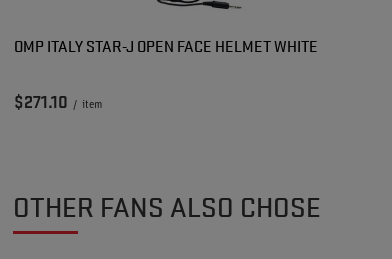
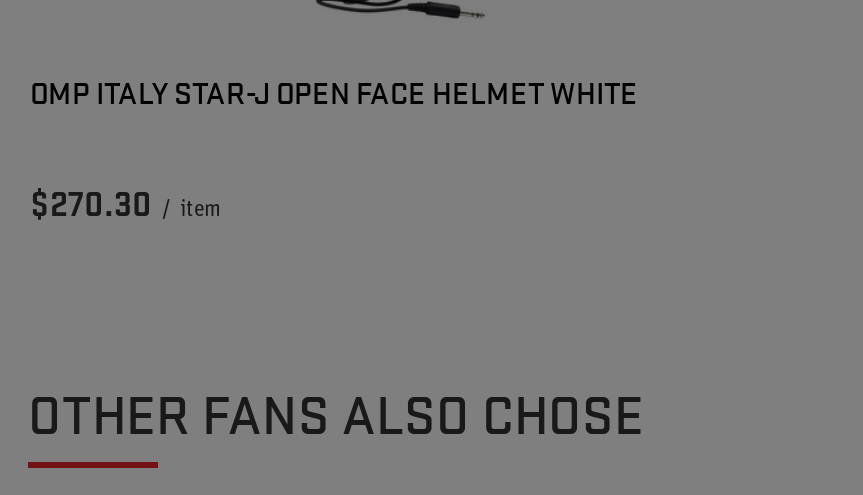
[14,94,102,113] $271.10 / item -> [30,188,220,226] $270.30 / item

